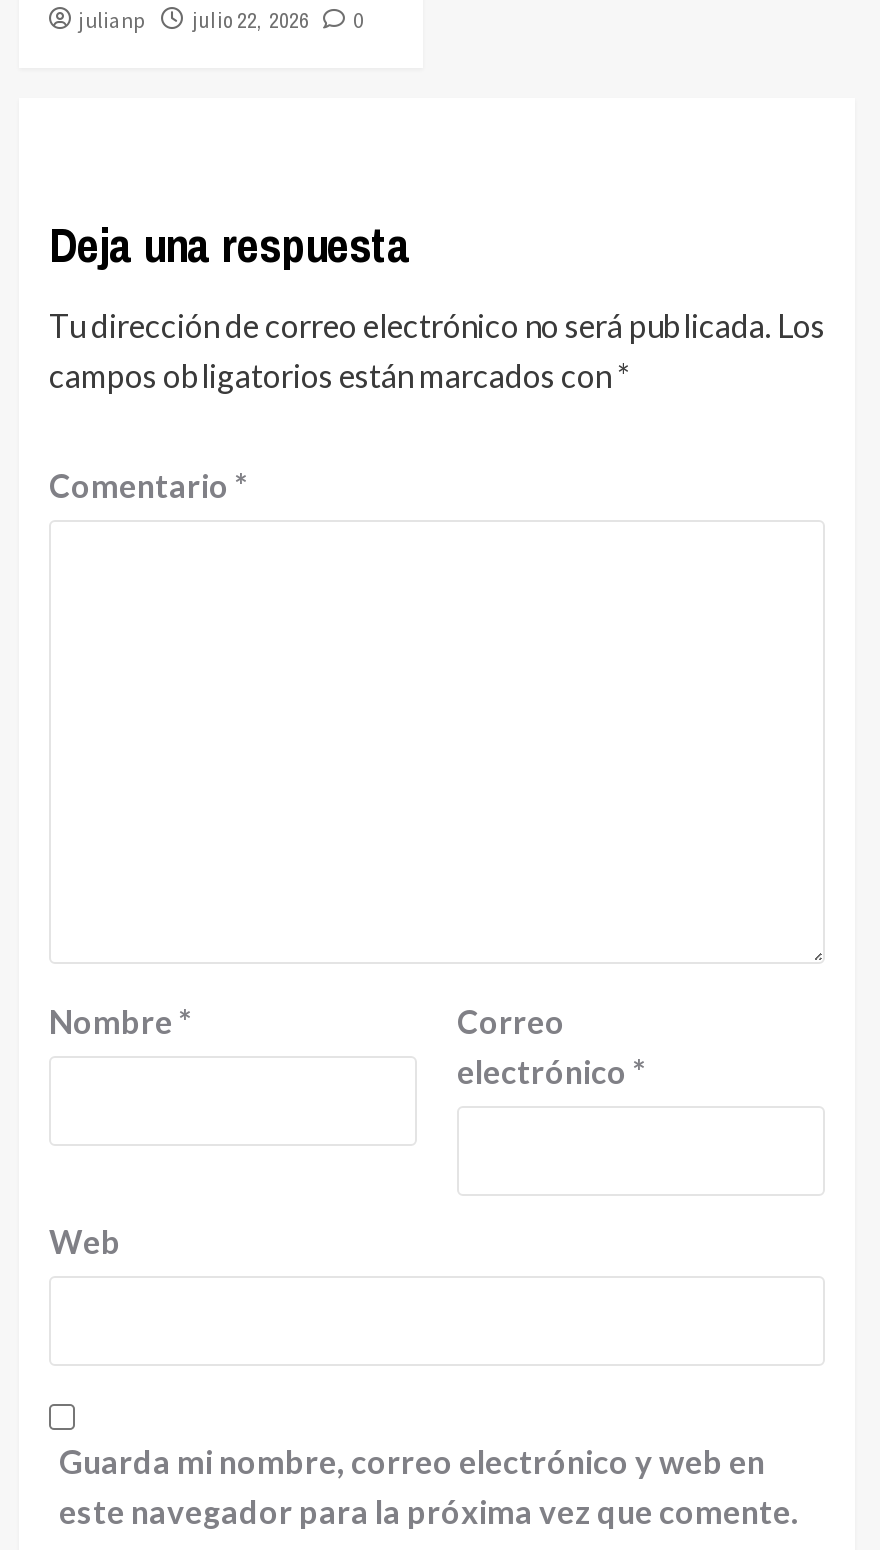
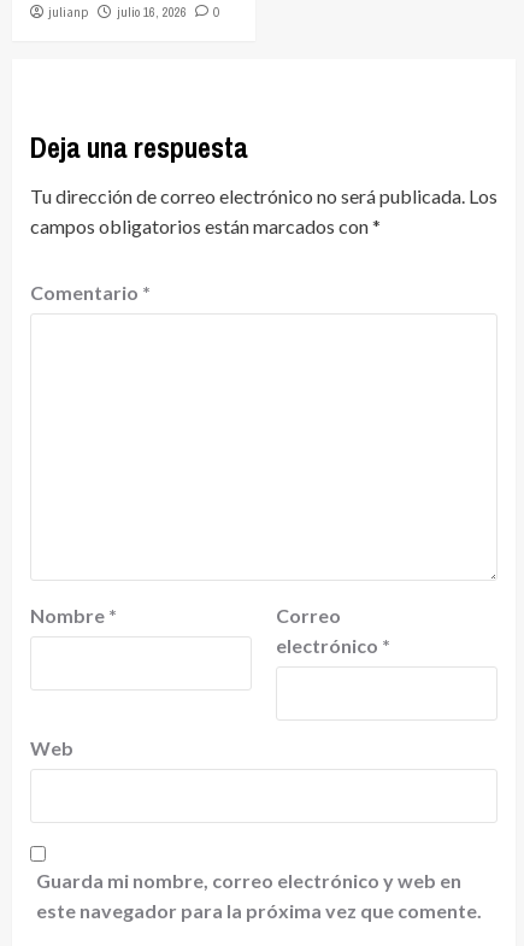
[79,7,363,35] julianp julio 22, 2026 0 -> [48,4,219,21] julianp julio 16, 2026 0

